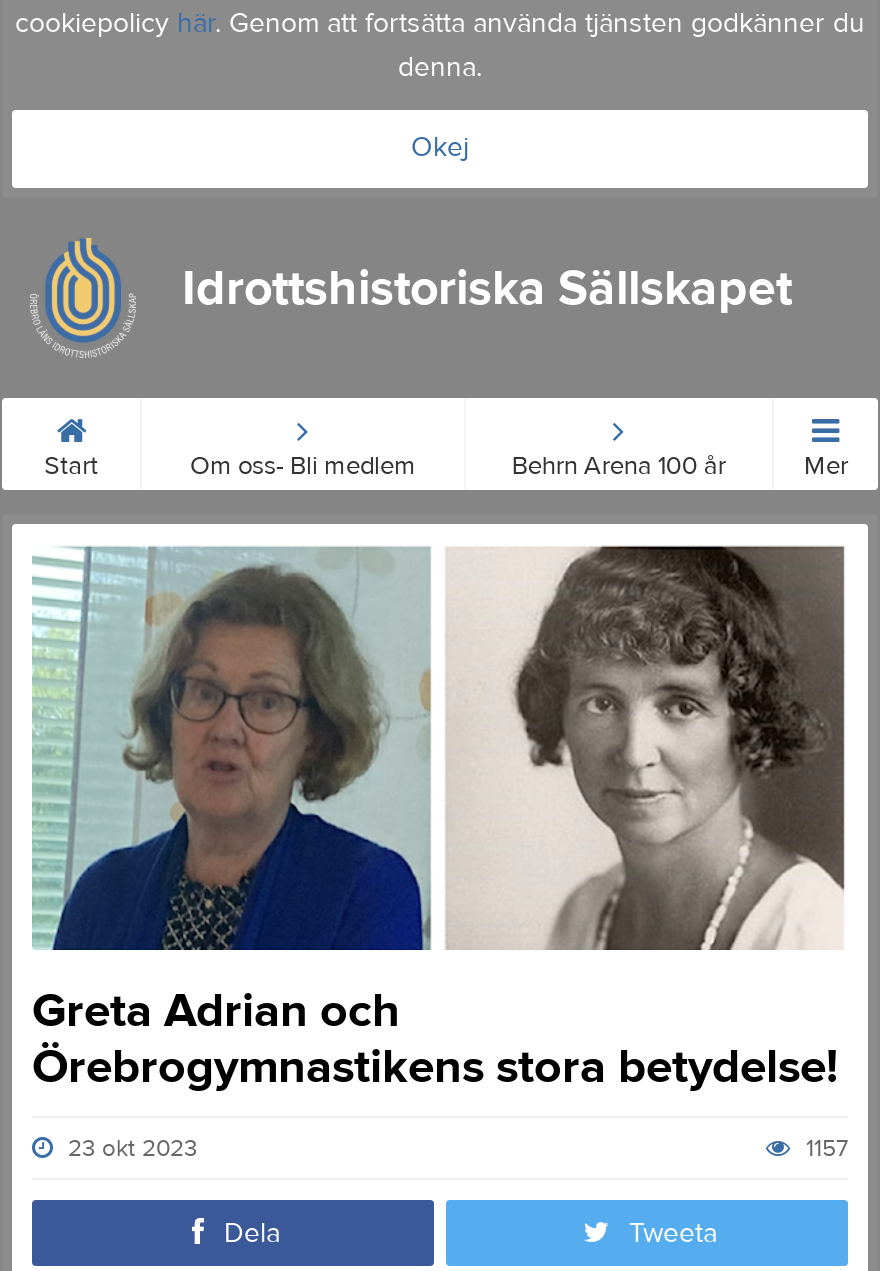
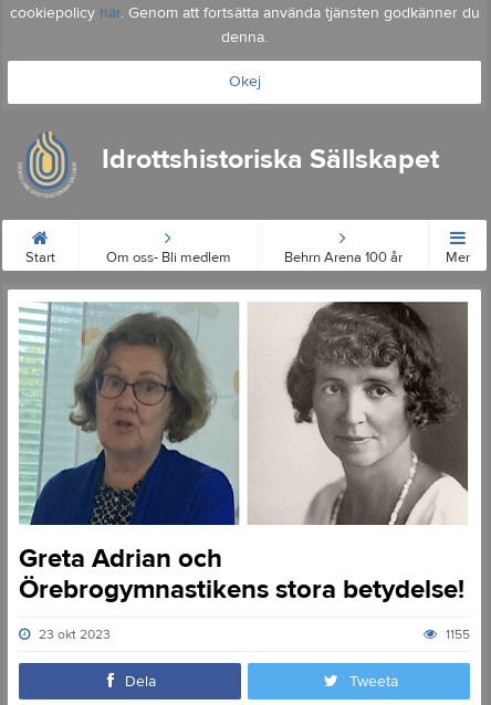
[800,1131,848,1163] 1157 -> [442,625,470,643] 1155

